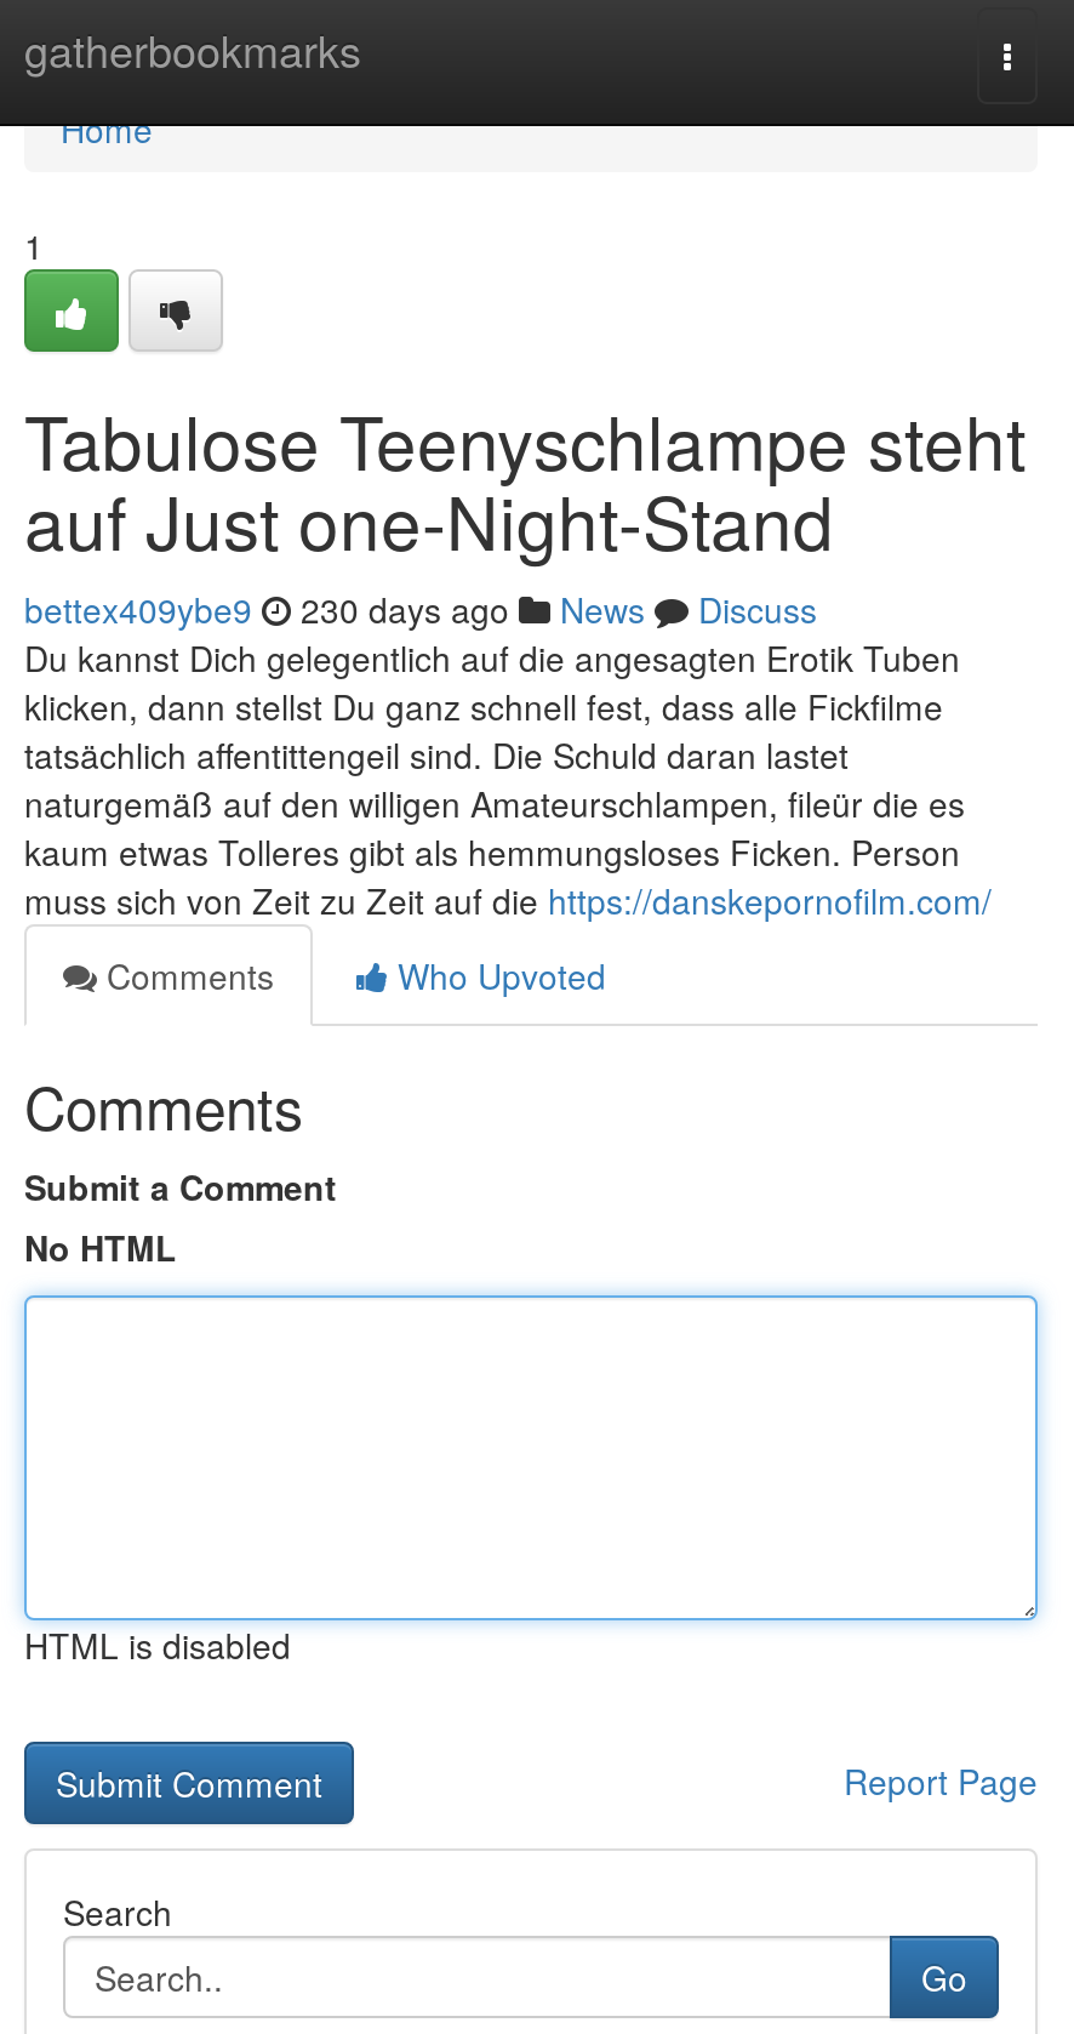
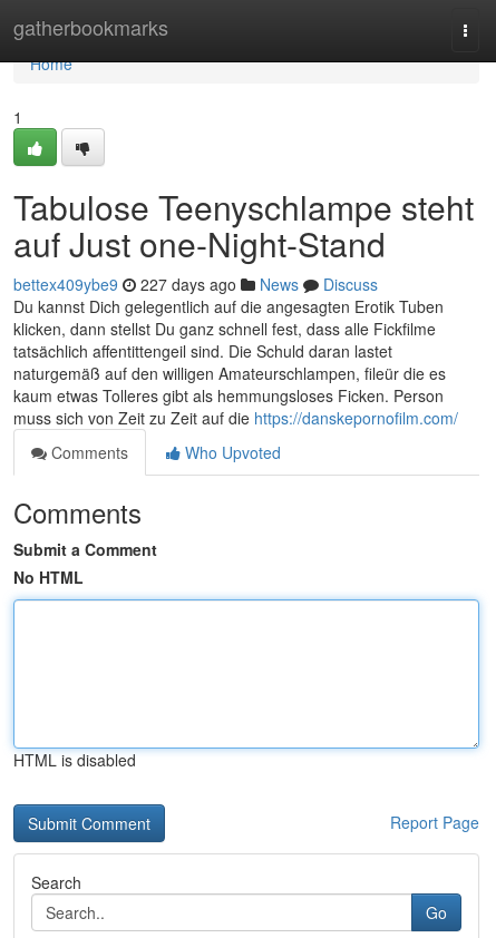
[24,585,817,633] bettex409ybe9 230 days ago News Discuss -> [13,273,378,295] bettex409ybe9 227 days ago News Discuss

